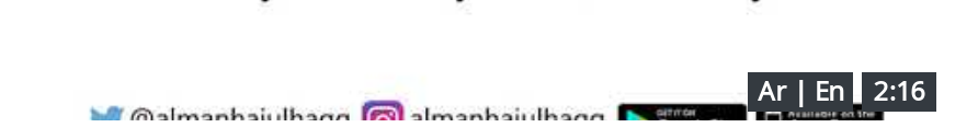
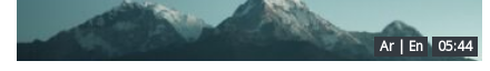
[873,71,926,109] 2:16 -> [438,36,472,55] 05:44

